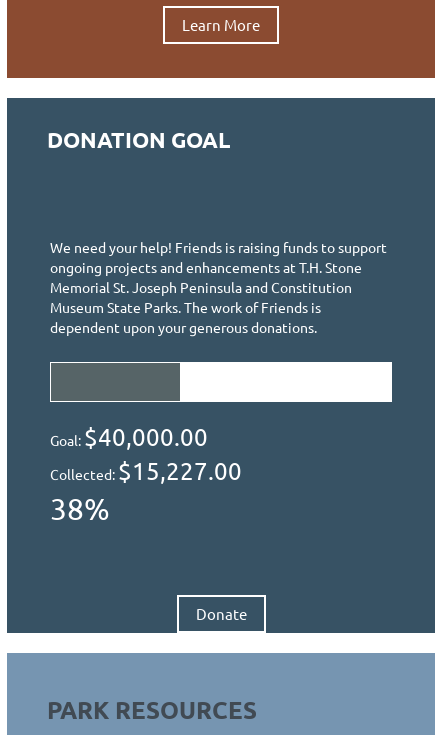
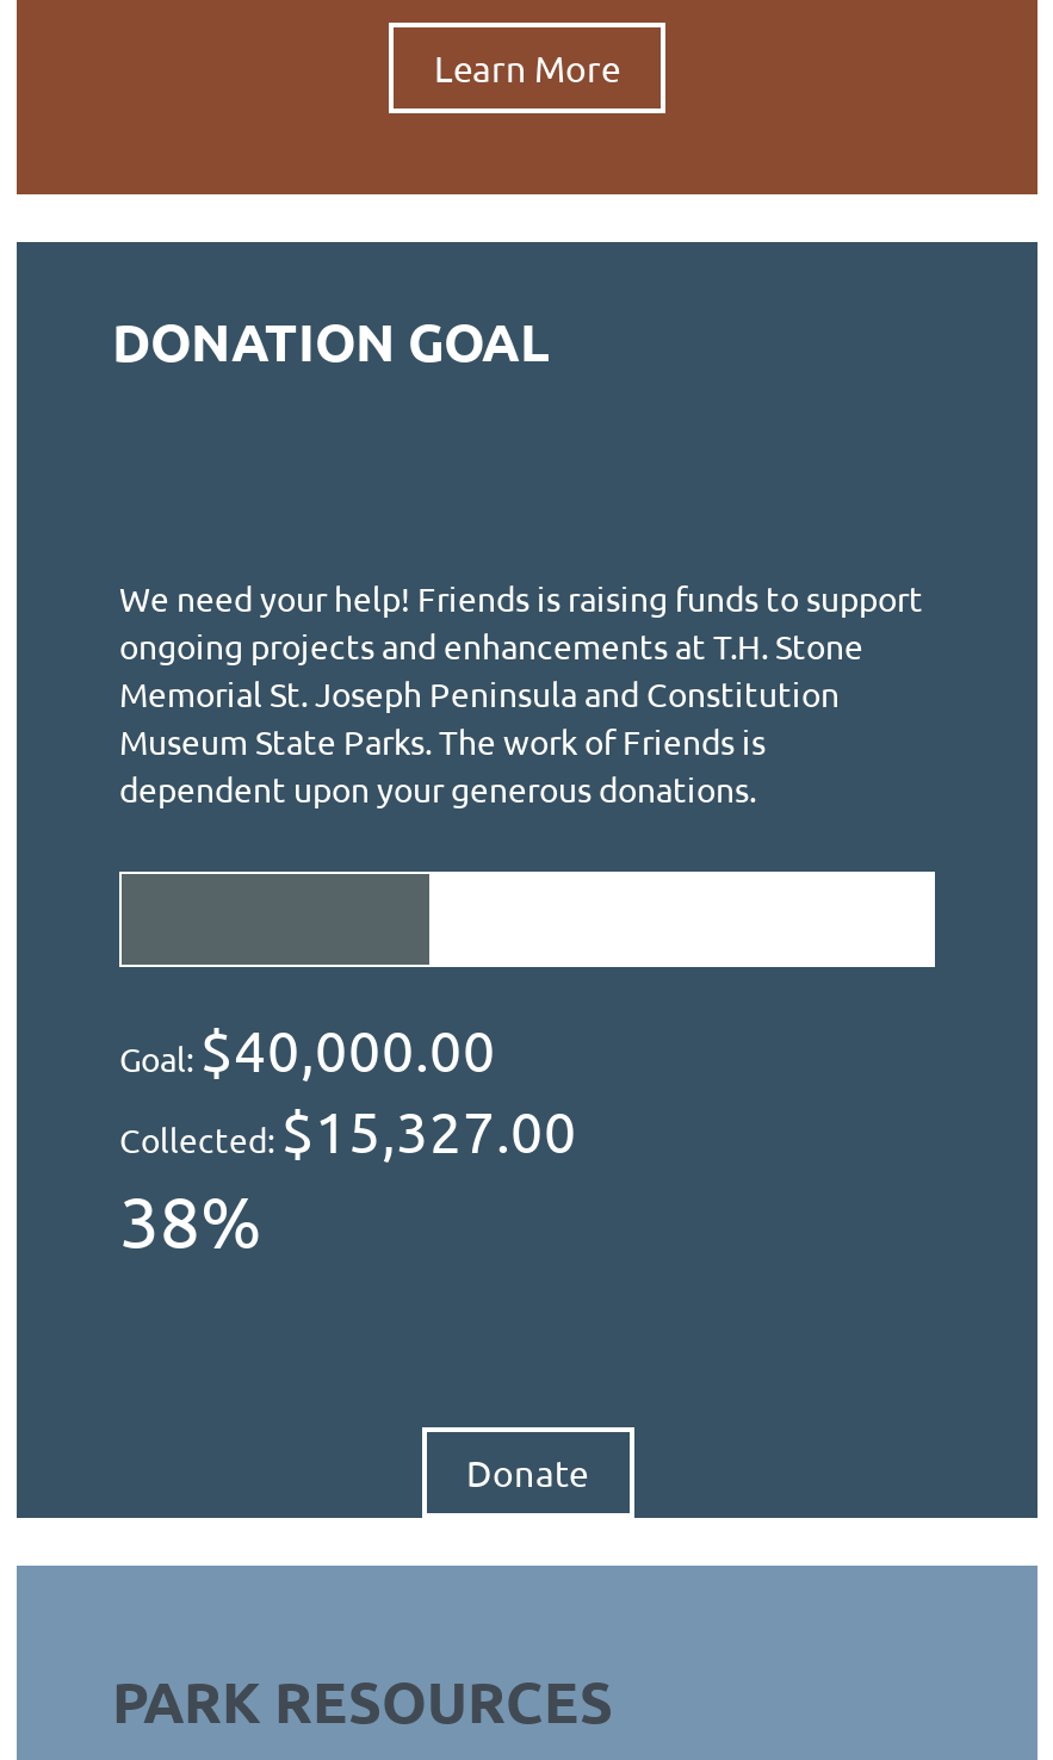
[50,455,242,484] Collected: $15,227.00 -> [119,1095,577,1164] Collected: $15,327.00

